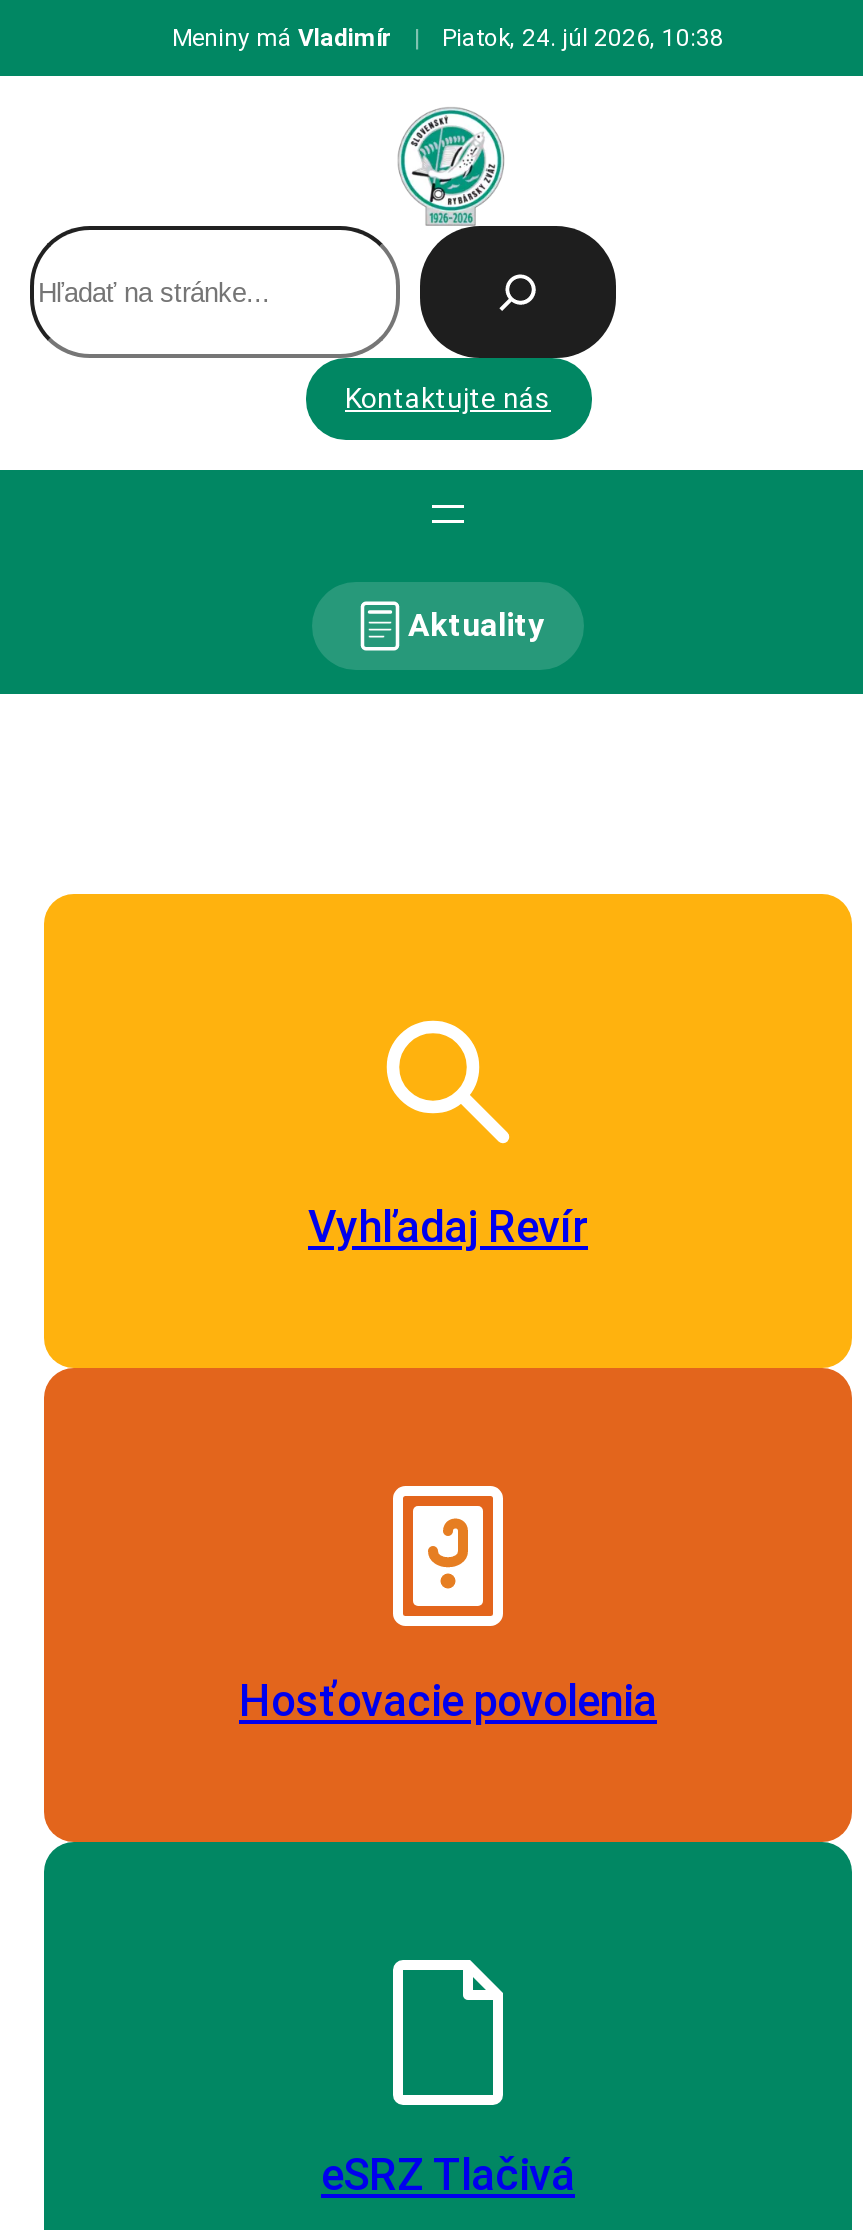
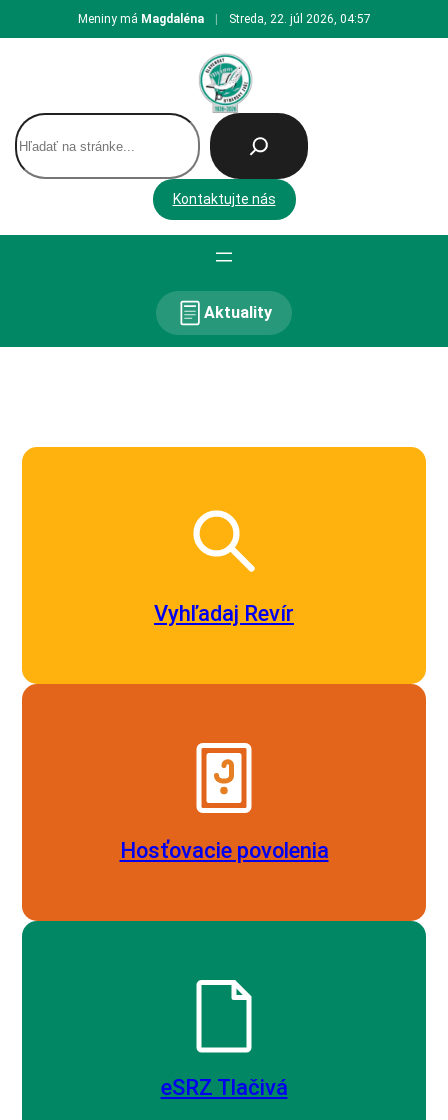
[172,24,392,52] Meniny má Vladimír -> [77,12,203,26] Meniny má Magdaléna
[442,24,724,52] Piatok, 24. júl 2026, 10:38 -> [228,12,370,26] Streda, 22. júl 2026, 04:57

